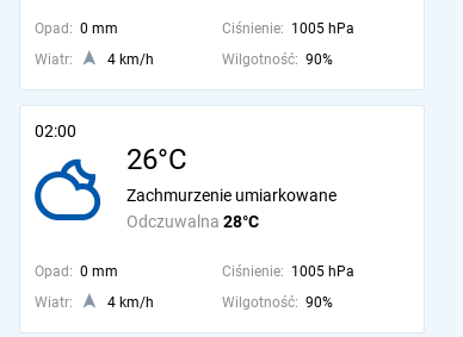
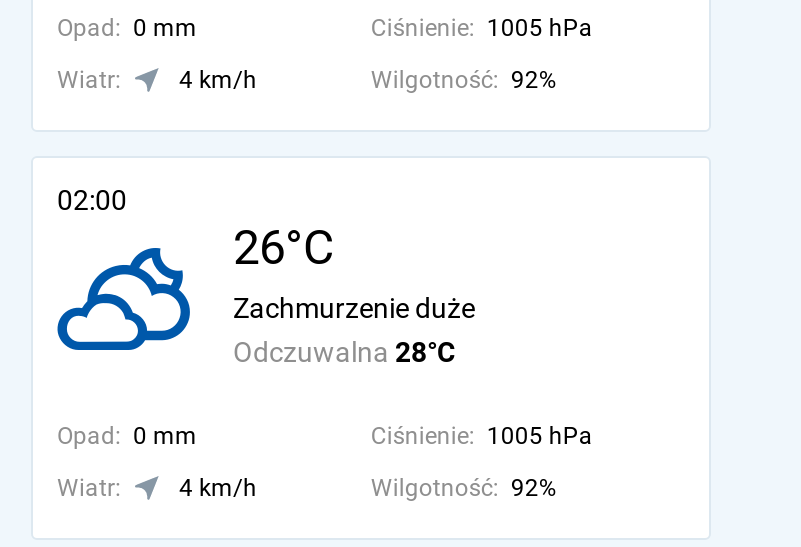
[222,51,333,68] Wilgotność: 90% -> [371,66,557,94] Wilgotność: 92%
[33,157,337,221] [image] | Zachmurzenie umiarkowane -> [55,246,475,352] [image] | Zachmurzenie duże
[222,294,333,311] Wilgotność: 90% -> [371,474,557,502] Wilgotność: 92%

